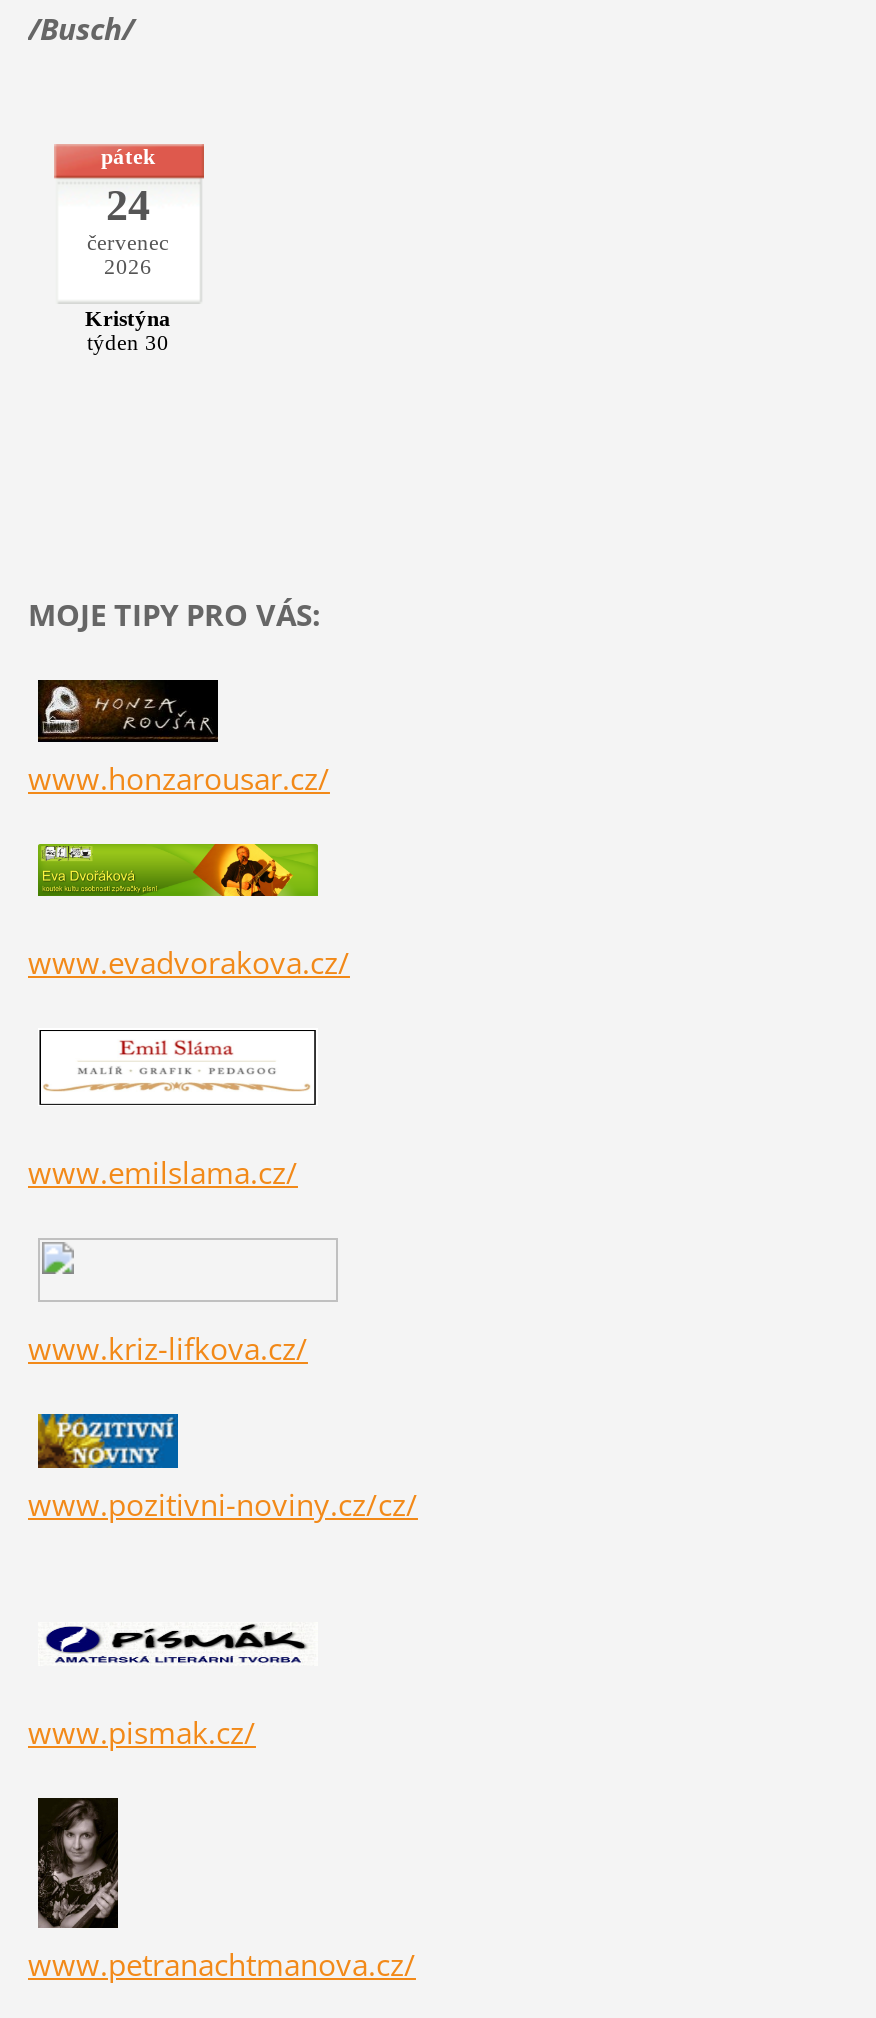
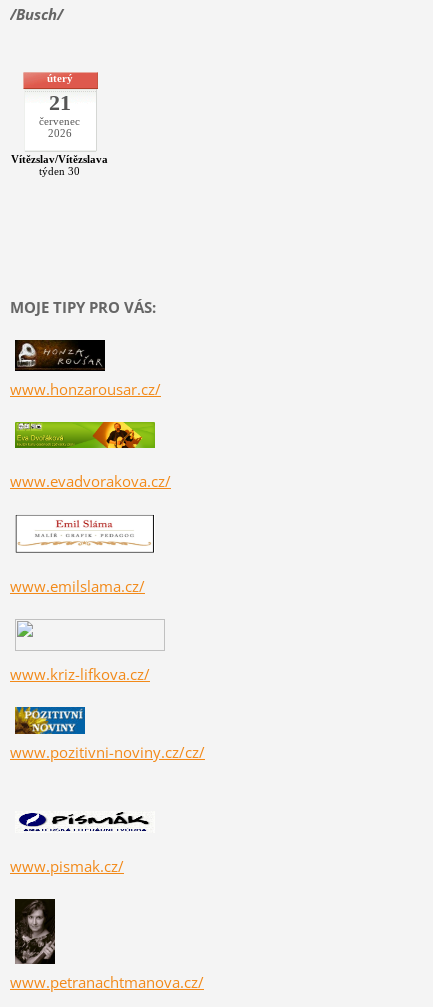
[101,145,155,231] pátek | 24 -> [47,72,73,115] úterý | 21
[85,306,171,330] Kristýna -> [11,153,108,165] Vítězslav/Vítězslava

